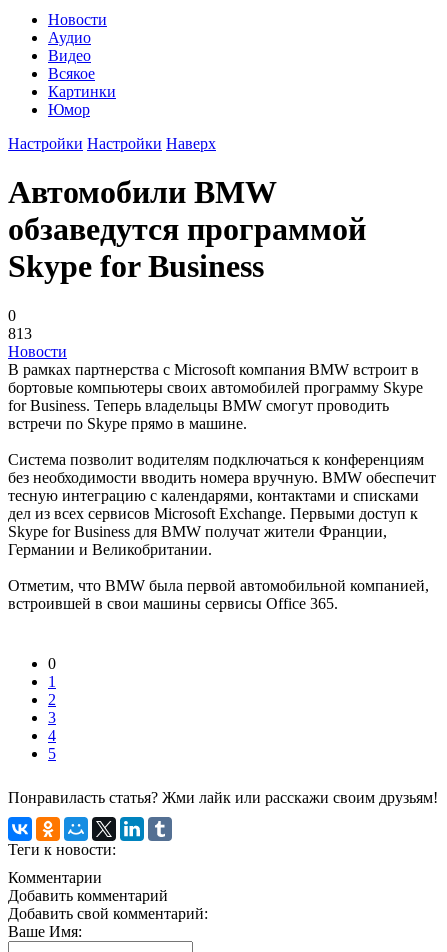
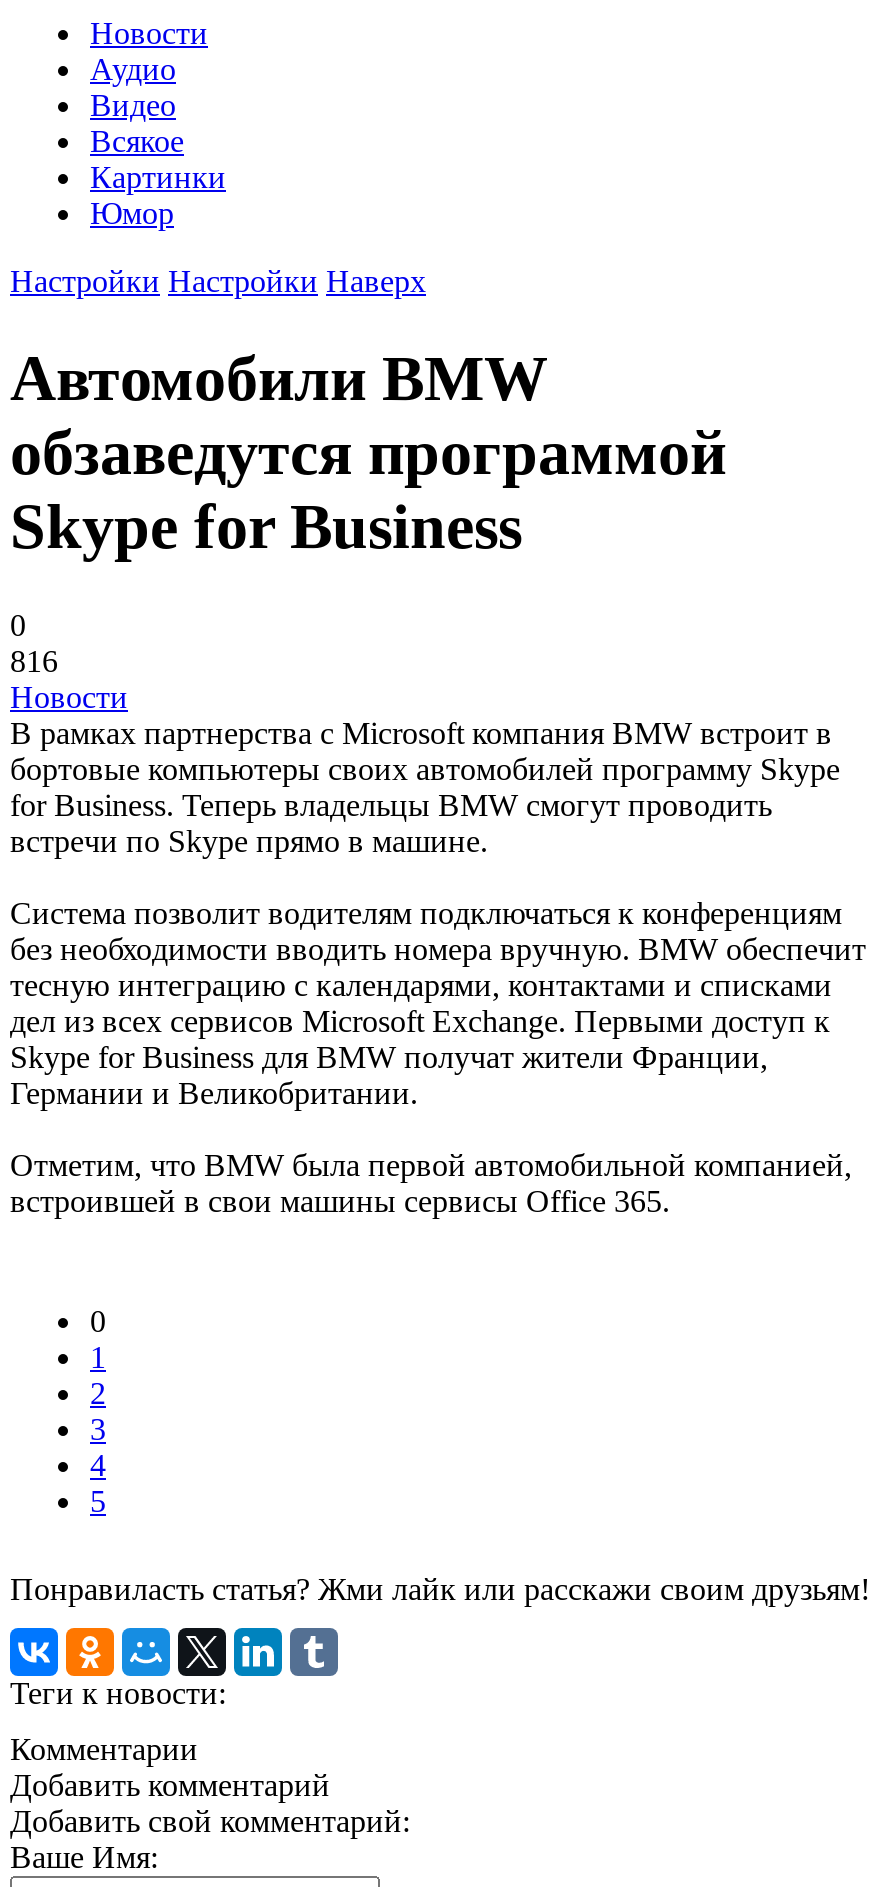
[8,325,32,342] 813 -> [10,644,58,678] 816

